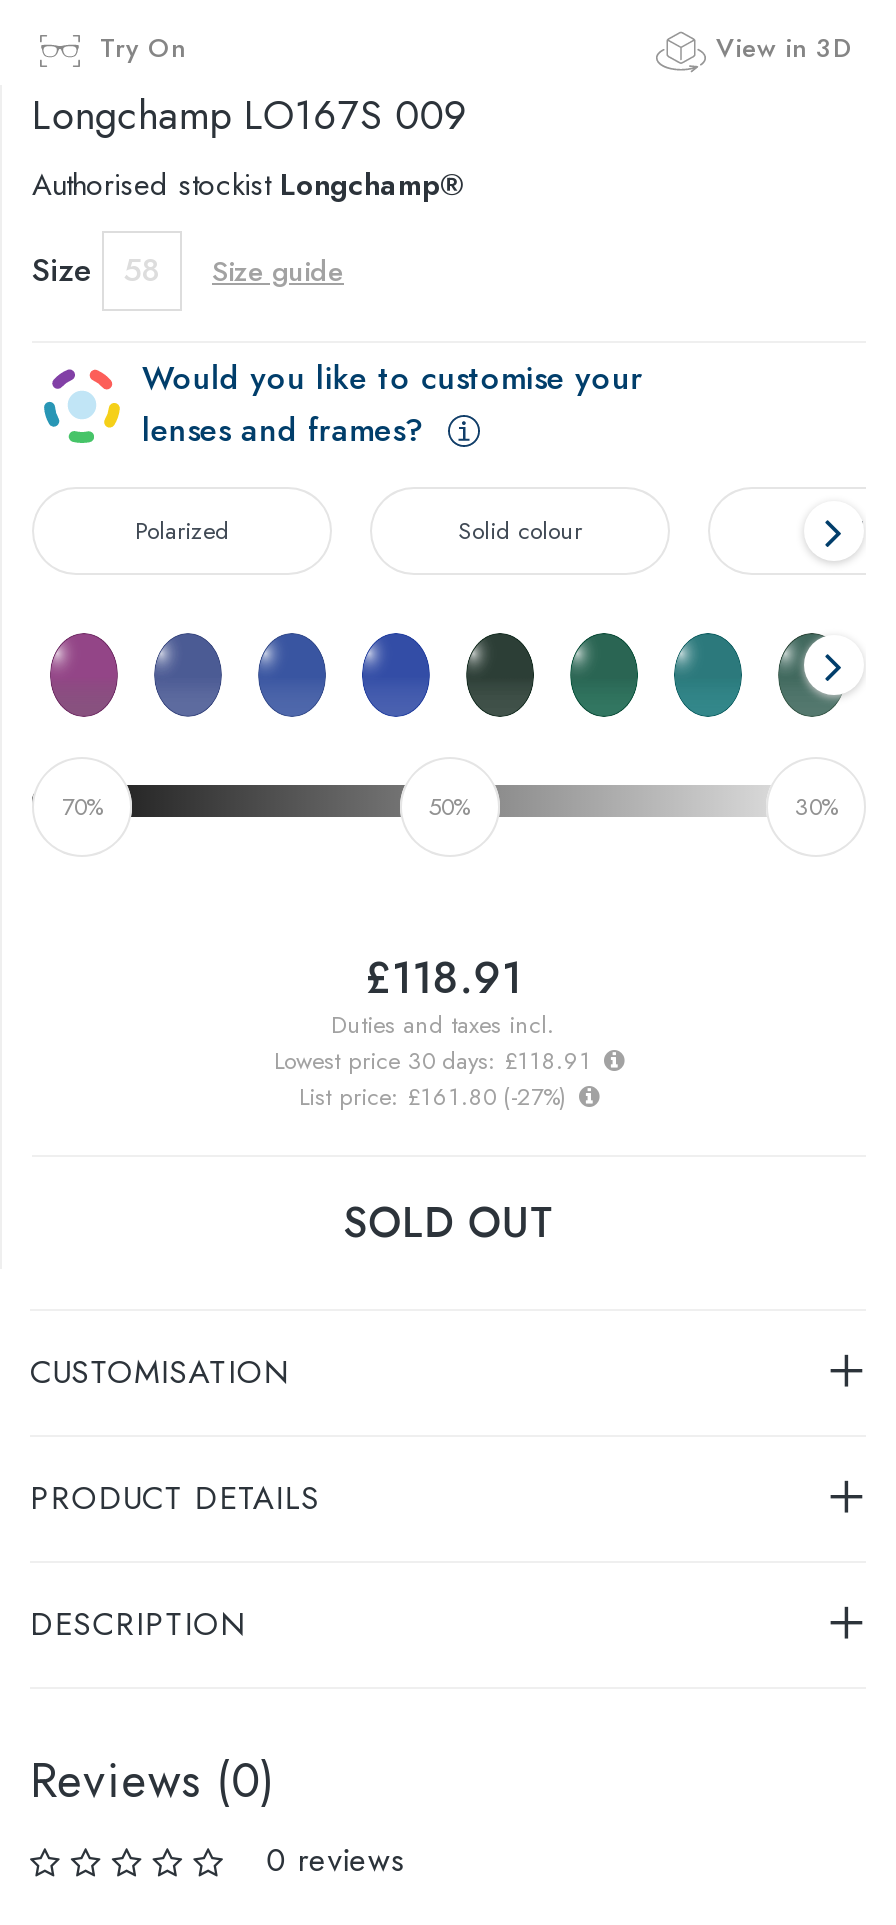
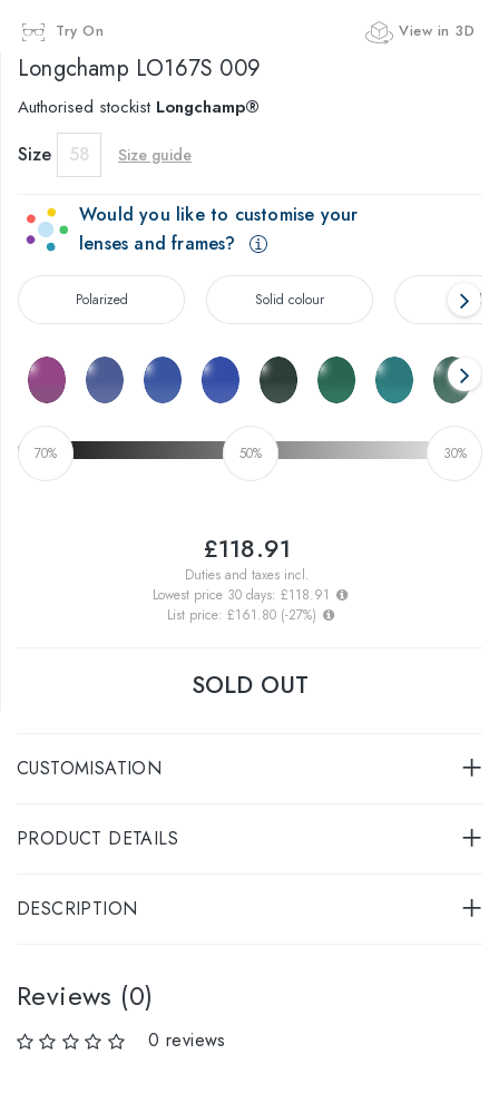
[42,367,122,445] [image] -> [25,207,69,252] [image]

